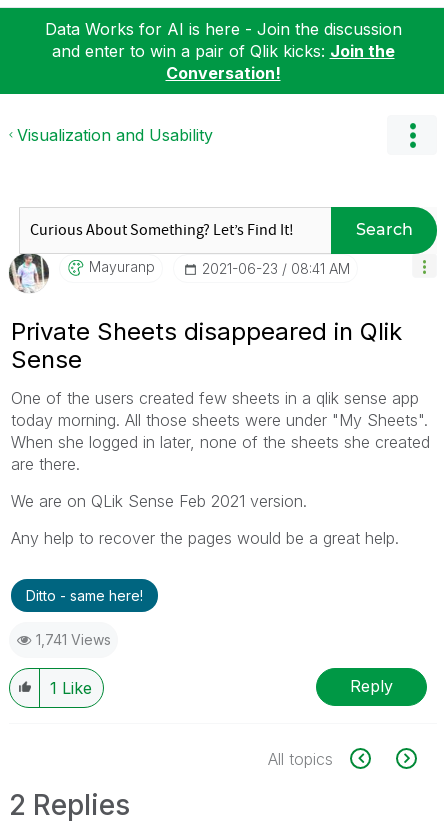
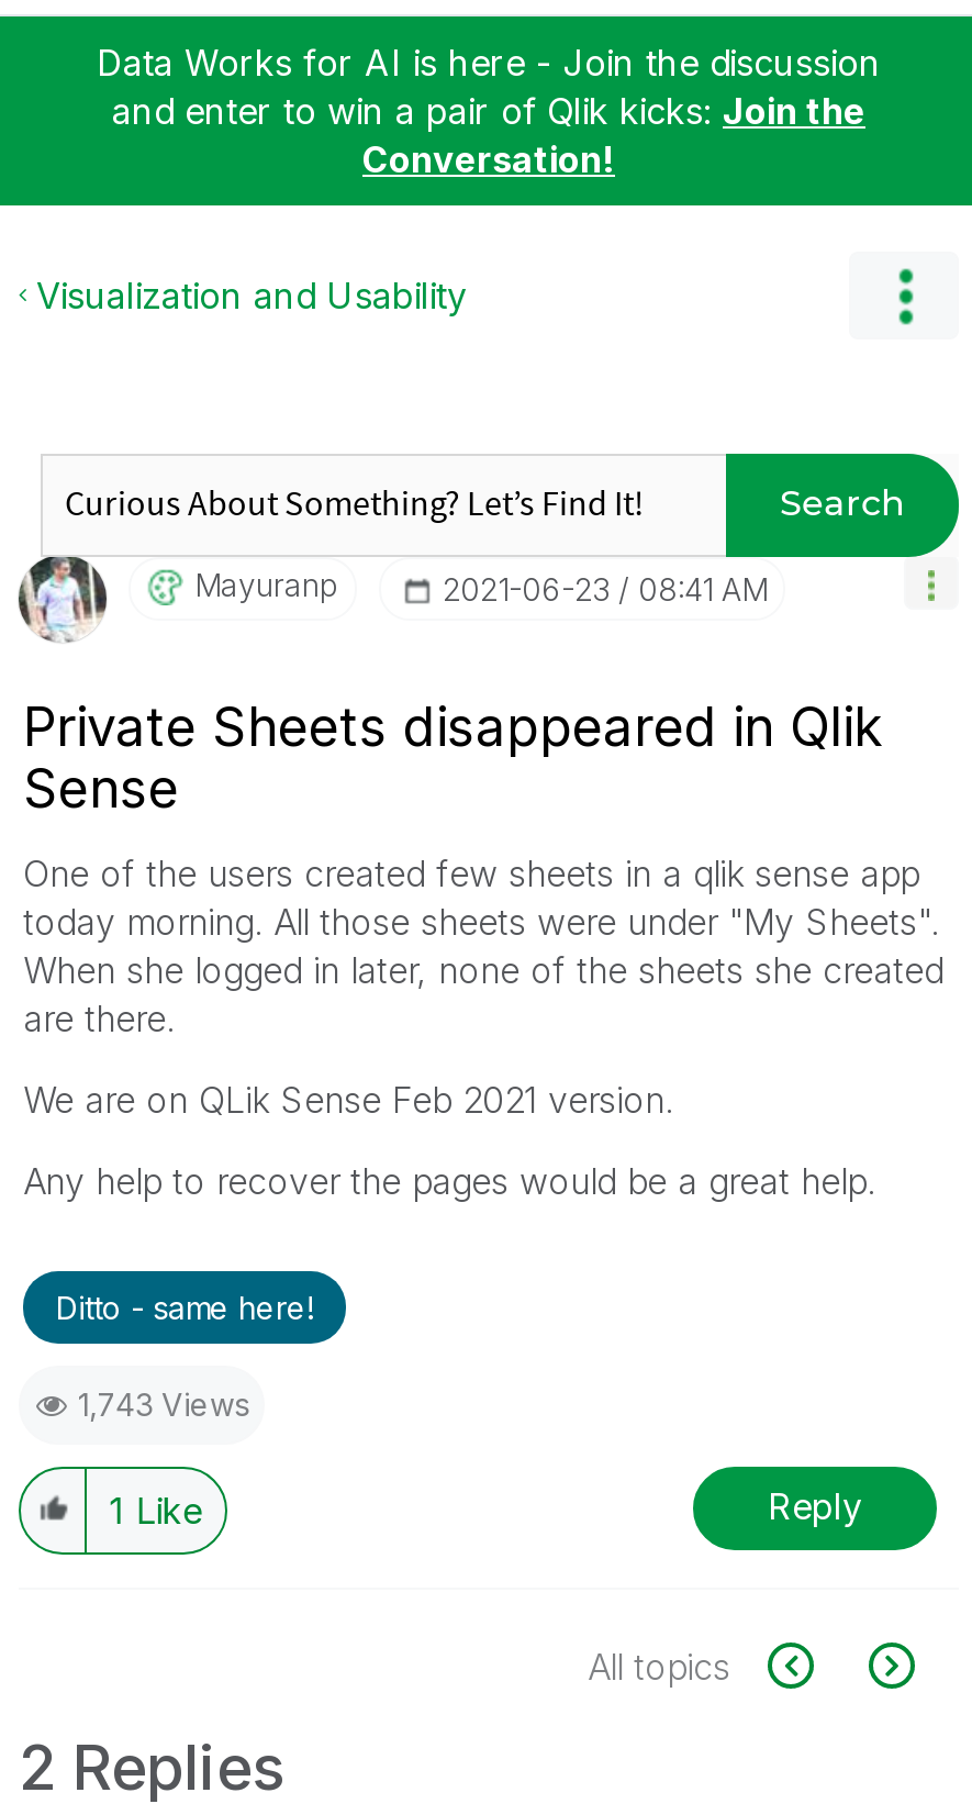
[36,630,111,647] 1,741 Views -> [78,1384,249,1422] 1,743 Views

